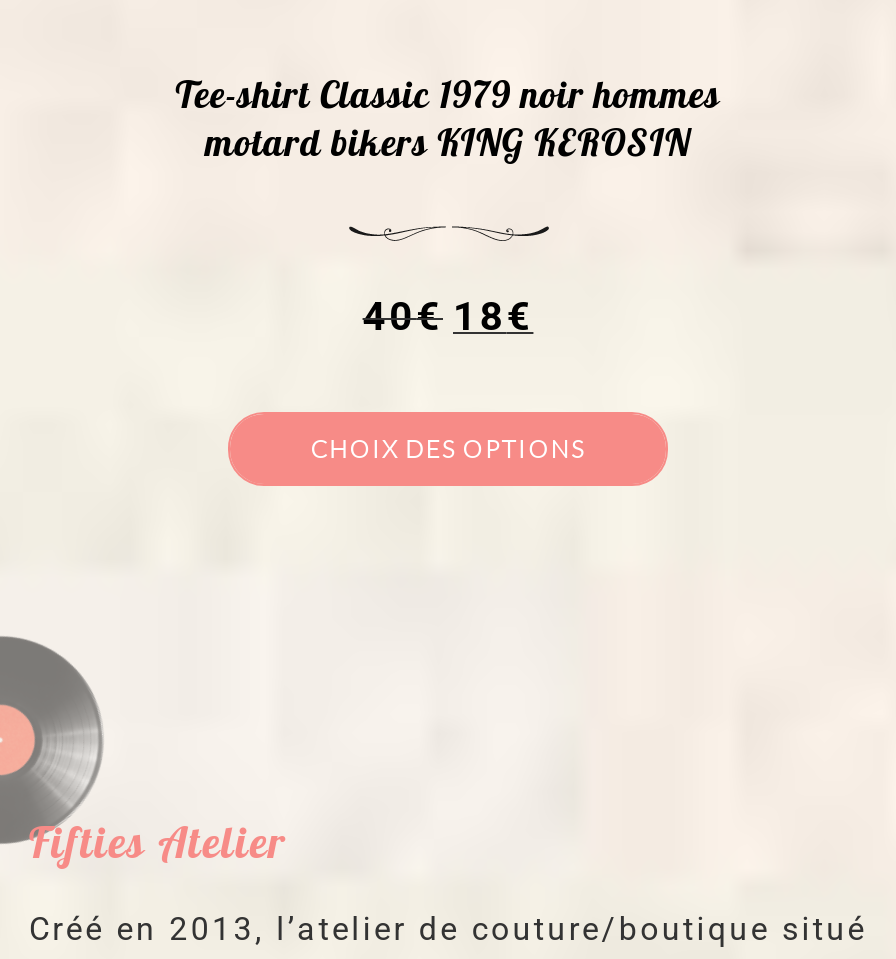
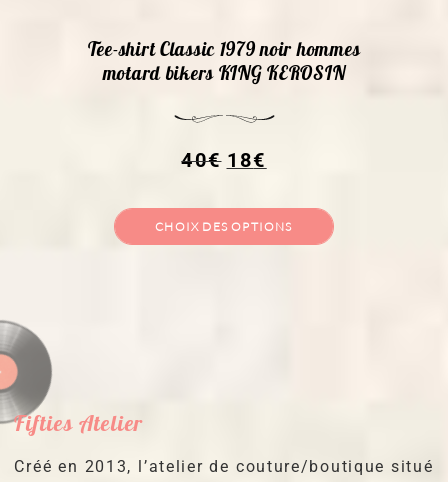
[6,638,100,842] [image] -> [3,322,51,422] [image]

